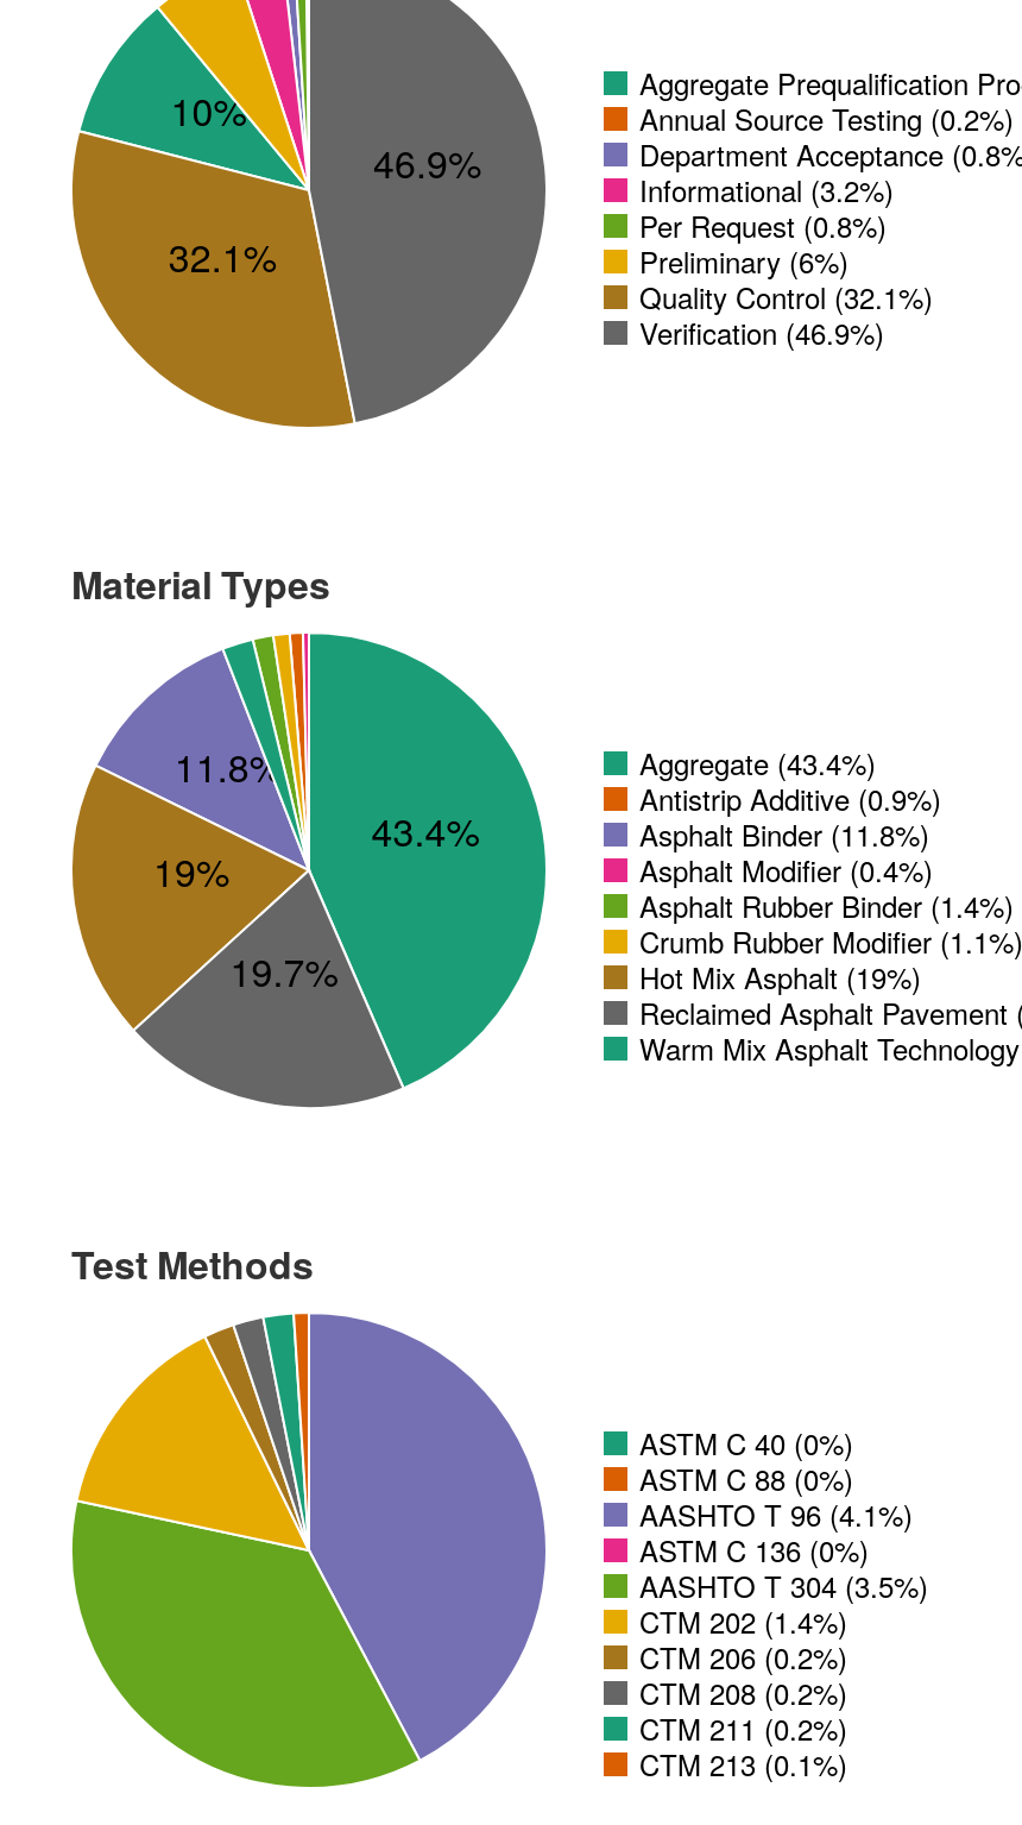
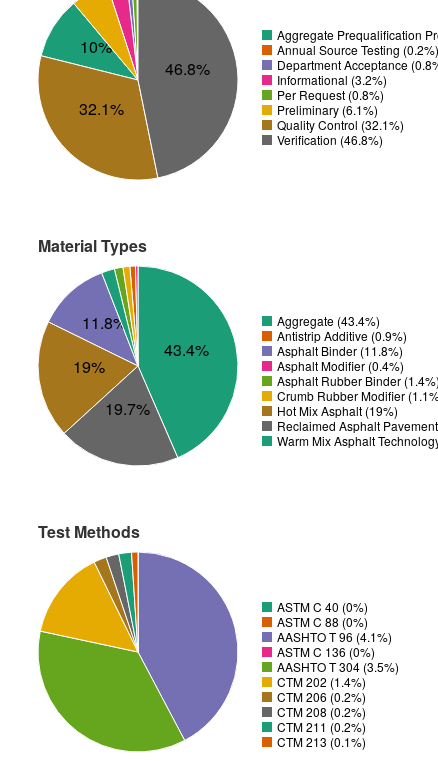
[373,135,481,189] 46.9% -> [165,57,210,80] 46.8%
[639,240,848,282] Preliminary (6%) -> [277,101,378,118] Preliminary (6.1%)
[639,311,884,353] Verification (46.9%) -> [277,131,383,148] Verification (46.8%)

